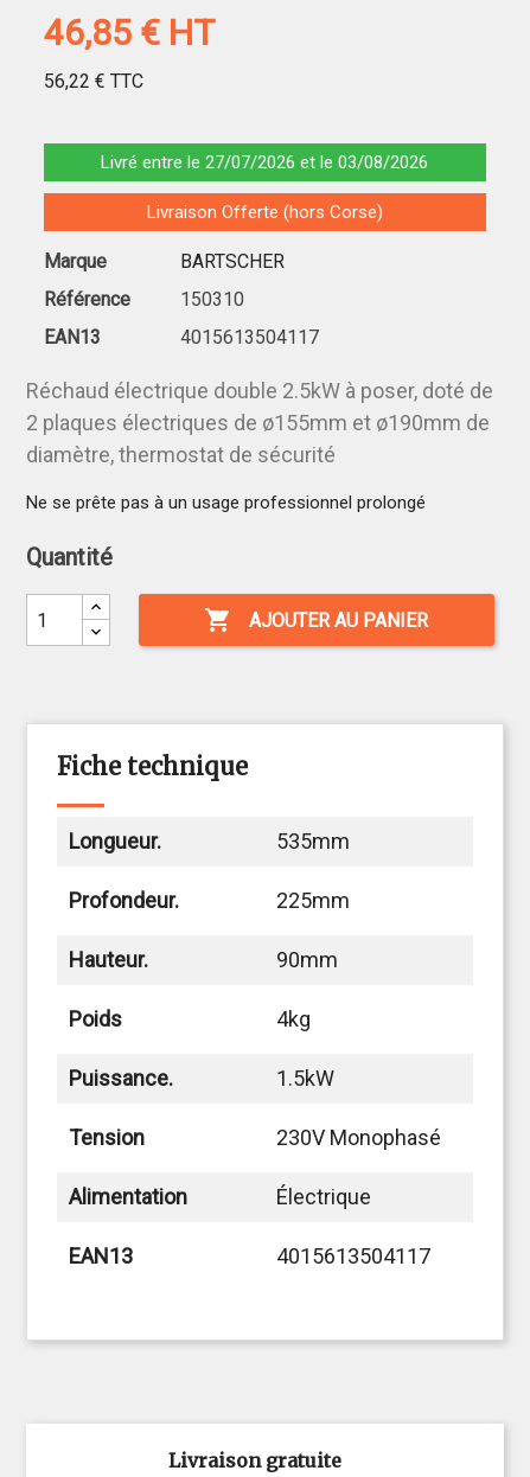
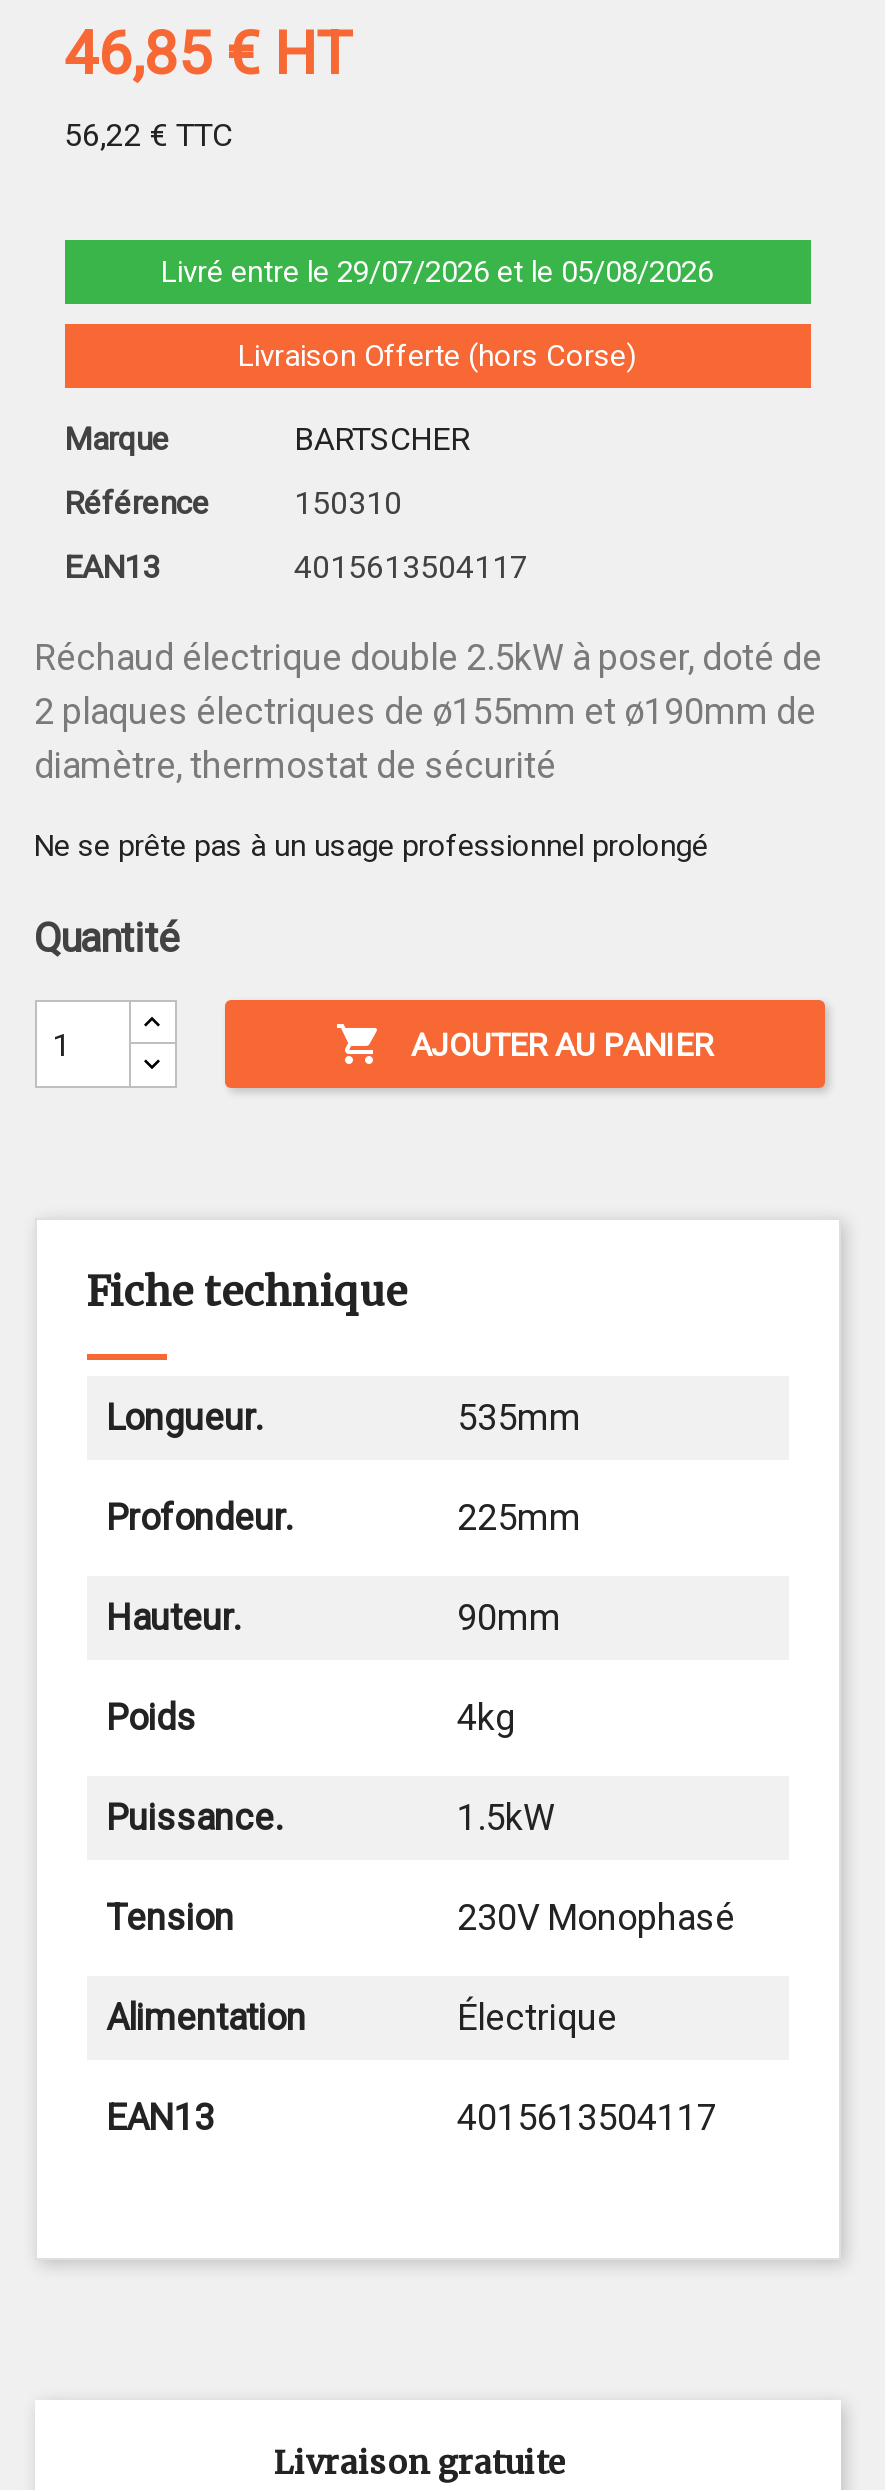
[101,152,428,174] Livré entre le 27/07/2026 et le 03/08/2026 -> [161,255,713,291] Livré entre le 29/07/2026 et le 05/08/2026

